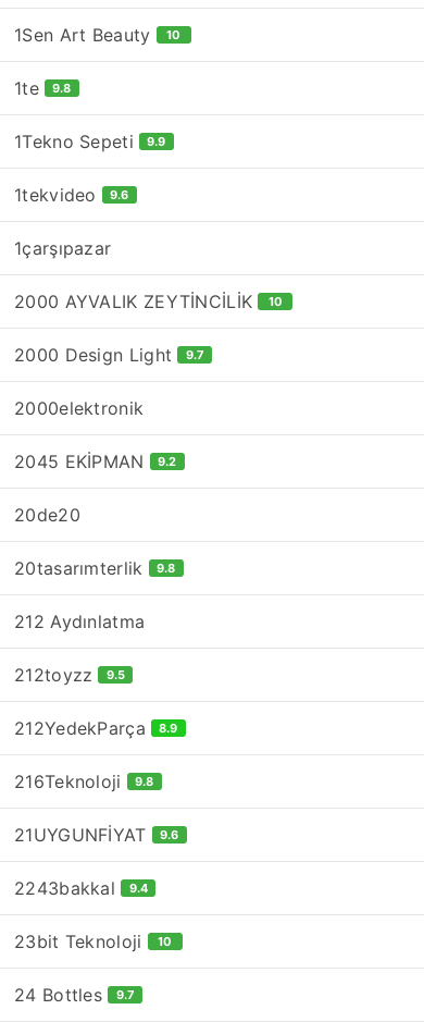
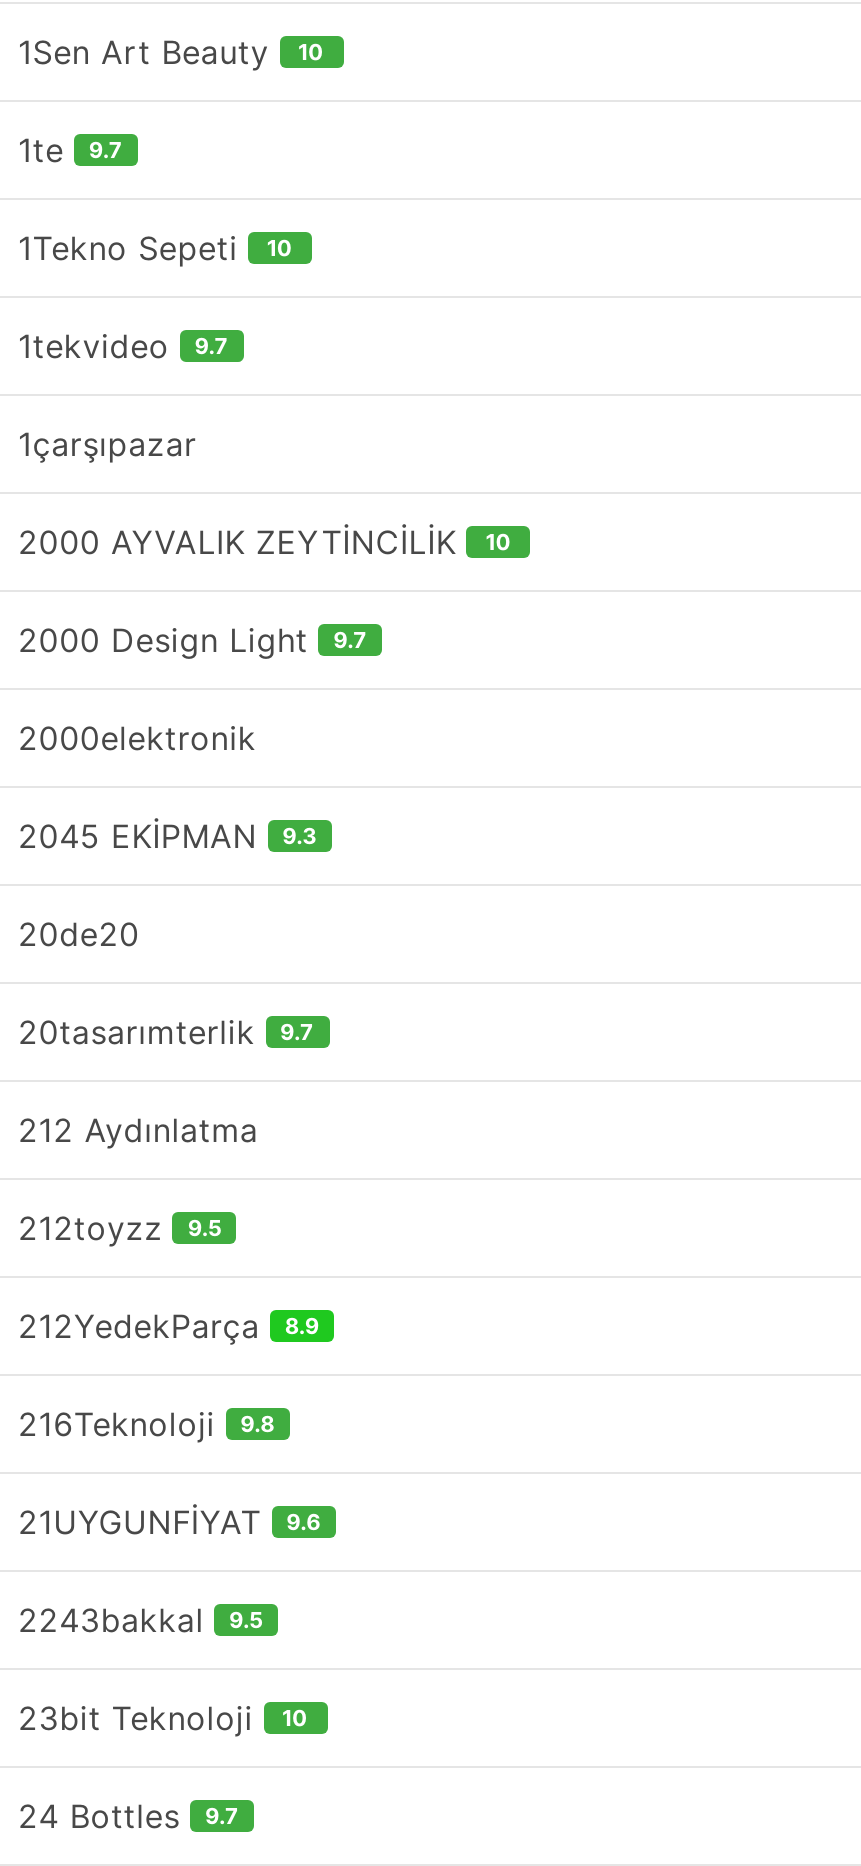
[14,77,71,99] 1te 9.8 -> [18,130,123,170] 1te 9.7
[14,131,166,152] 1Tekno Sepeti 9.9 -> [18,228,293,268] 1Tekno Sepeti 10
[14,184,129,206] 1tekvideo 9.6 -> [18,326,228,366] 1tekvideo 9.7
[14,451,176,472] 2045 EKİPMAN 9.2 -> [18,816,316,856] 2045 EKİPMAN 9.3
[14,557,175,579] 20tasarımterlik 9.8 -> [18,1012,314,1052] 20tasarımterlik 9.7
[14,877,147,899] 2243bakkal 9.4 -> [18,1600,263,1640] 2243bakkal 9.5

